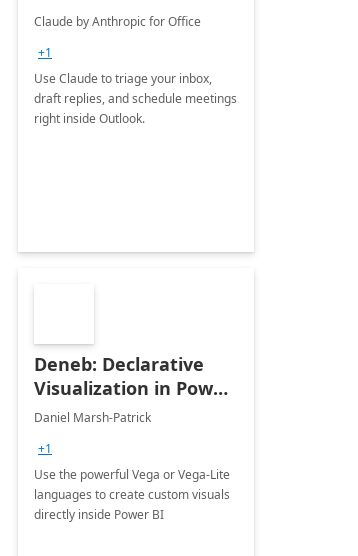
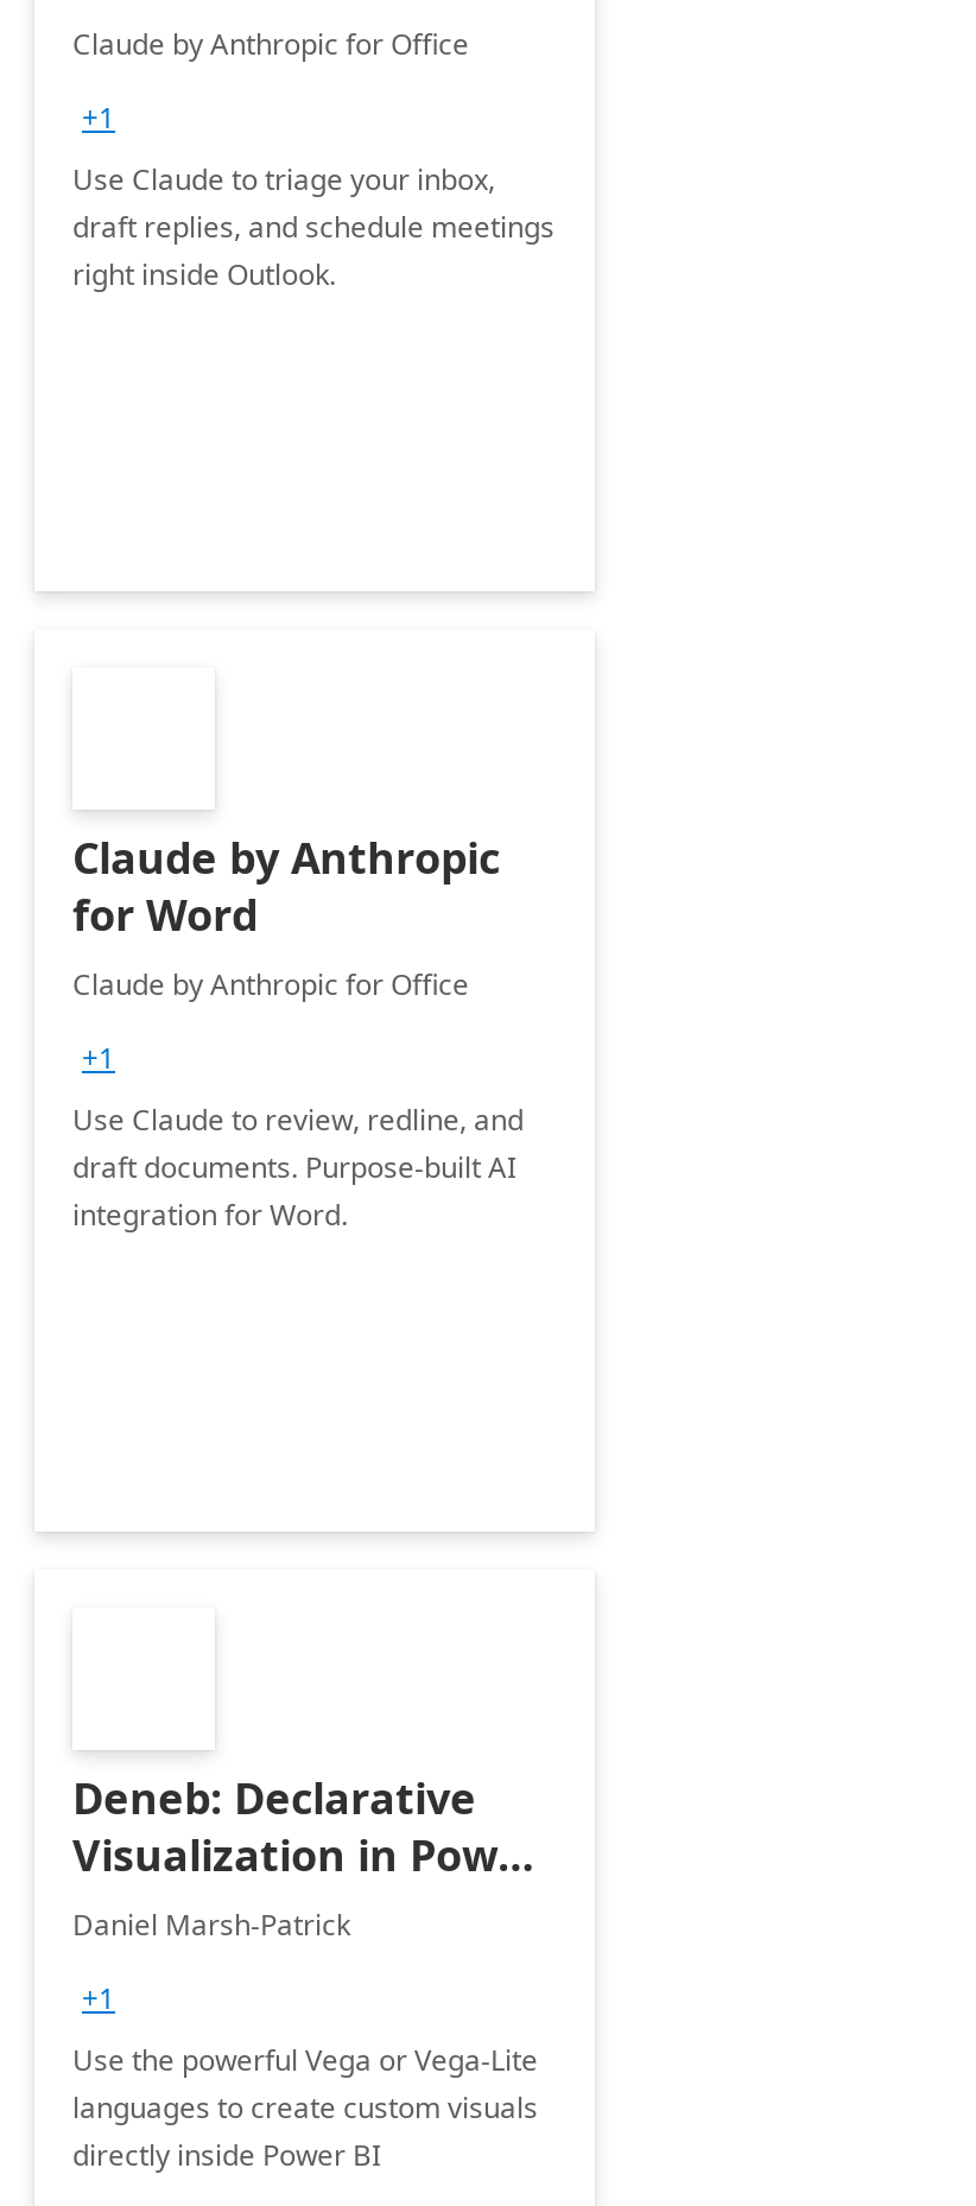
none -> [72,829,524,1235] Claude by Anthropic | for Word | Claude by Anthropic for Office | +1 | Use Claude to review, redline, and | draft documents. Purpose-built AI | integration for Word.

